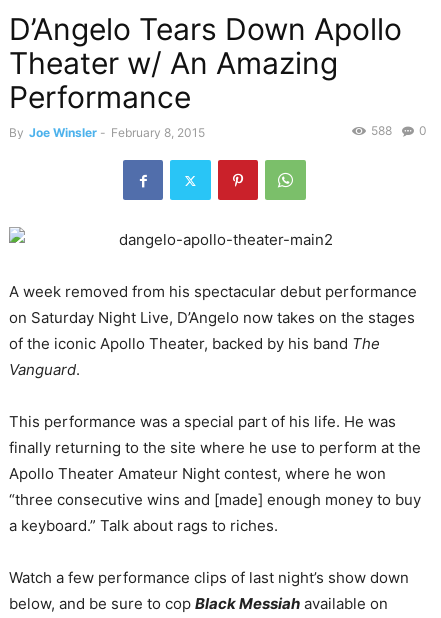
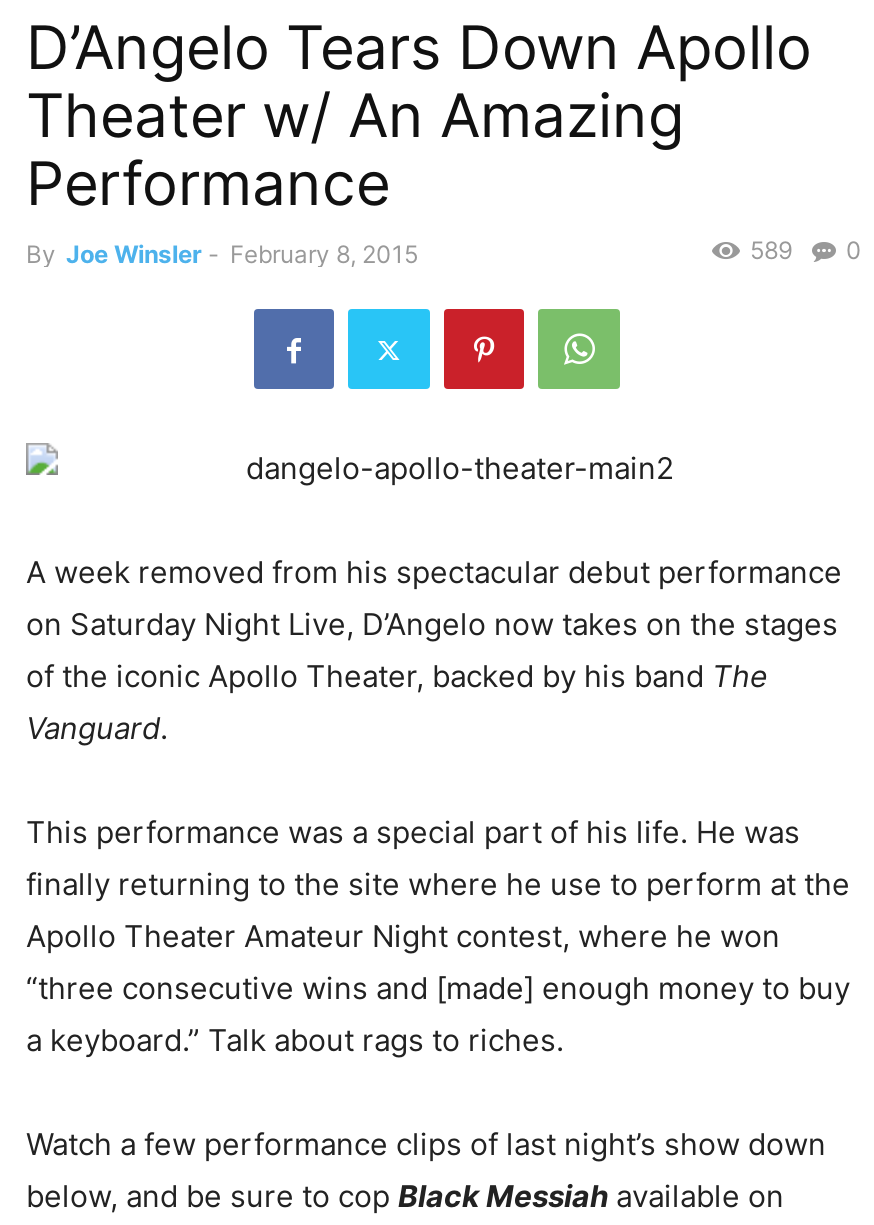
[371,123,427,138] 588 0 -> [750,235,862,265] 589 0

